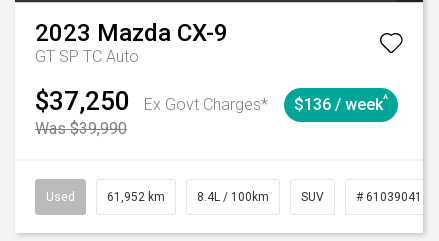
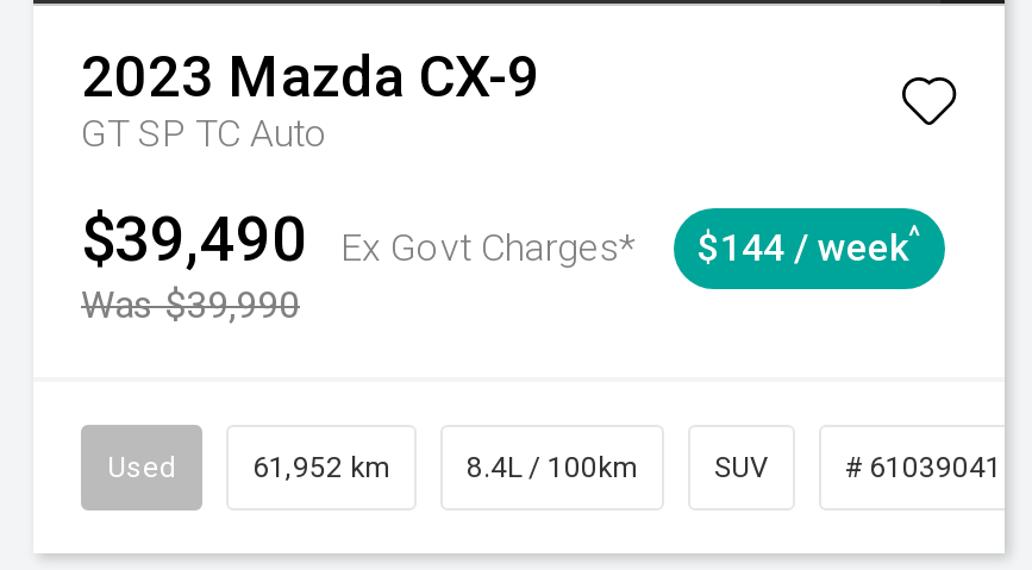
[35,86,130,116] $37,250 -> [81,203,307,275] $39,490
[293,93,387,114] $136 / week^ -> [696,220,920,270] $144 / week^

